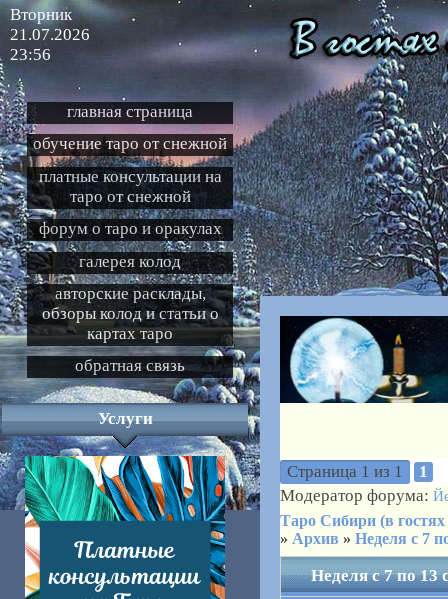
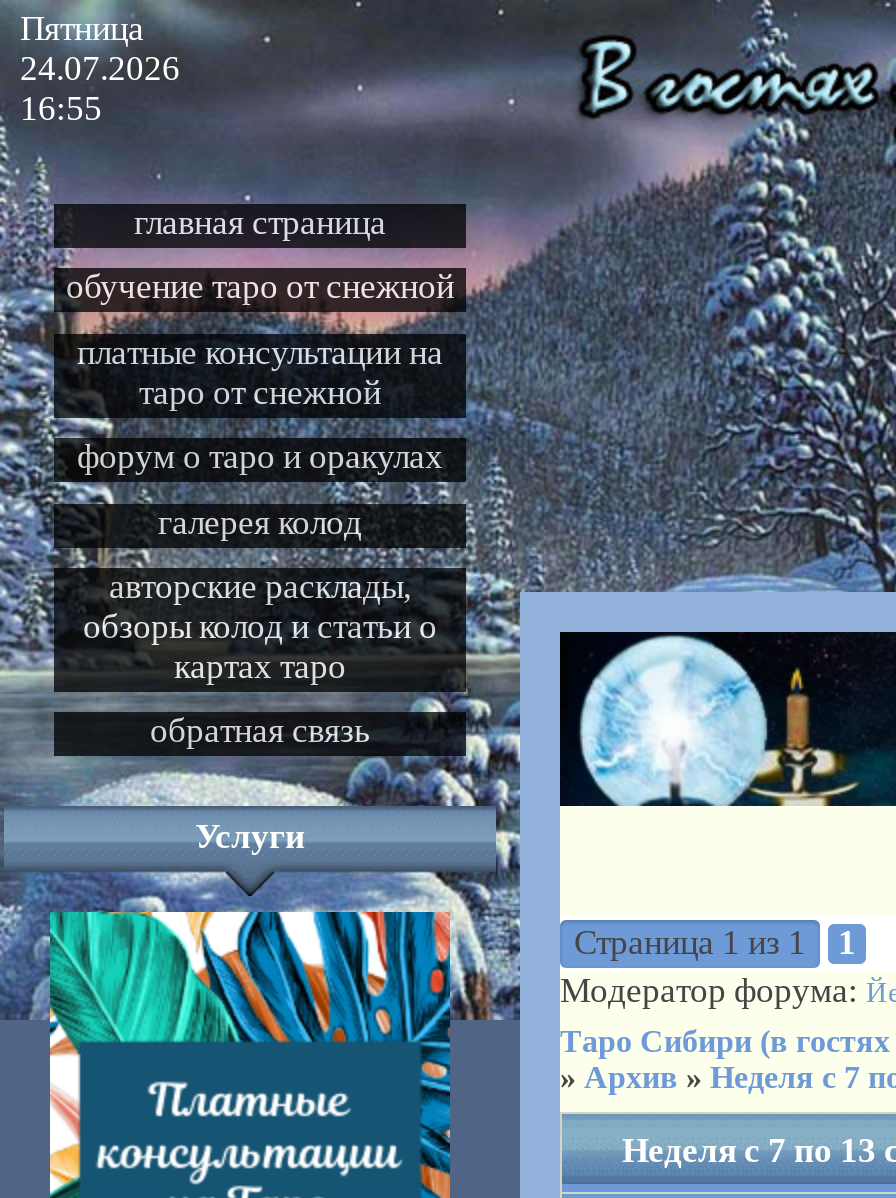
[10,5,90,64] Вторник | 21.07.2026 | 23:56 -> [20,10,180,128] Пятница | 24.07.2026 | 16:55

